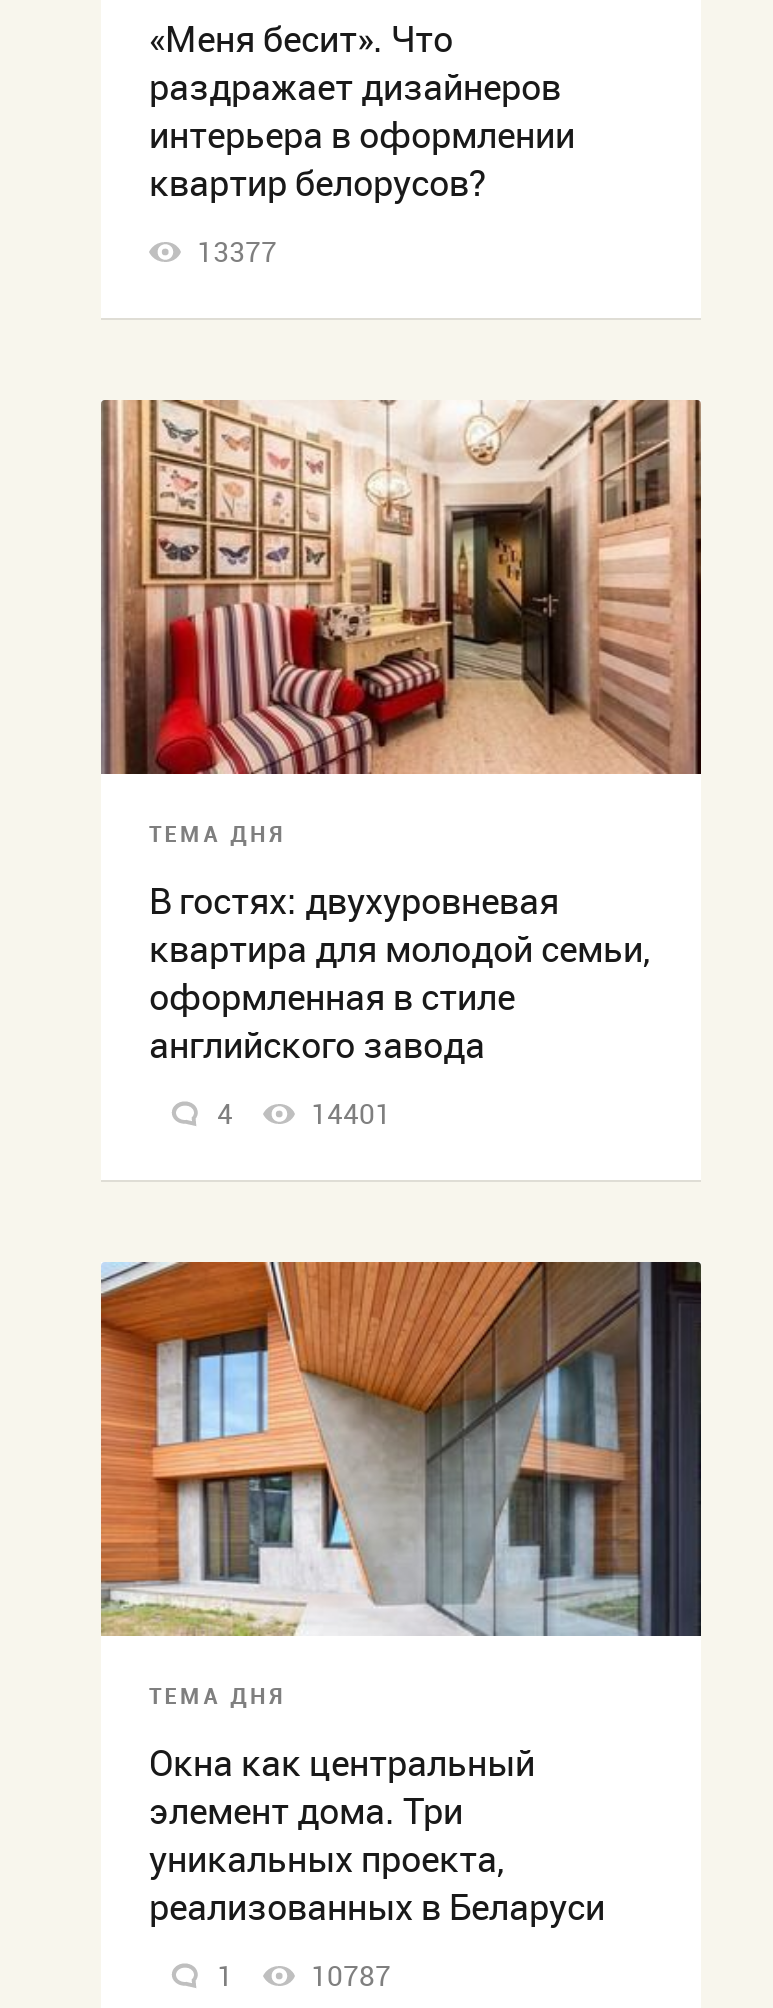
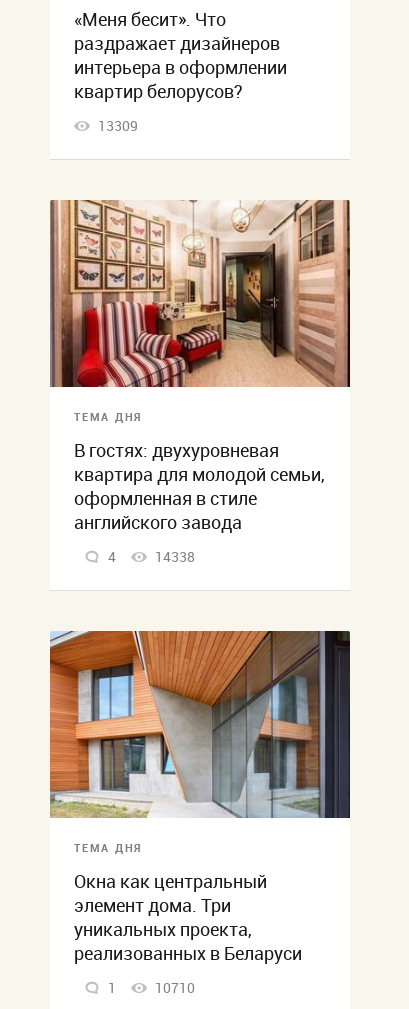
[197,236,277,268] 13377 -> [98,118,138,134] 13309
[311,1098,391,1130] 14401 -> [155,549,195,565] 14338
[311,1960,391,1992] 10787 -> [155,980,195,996] 10710

